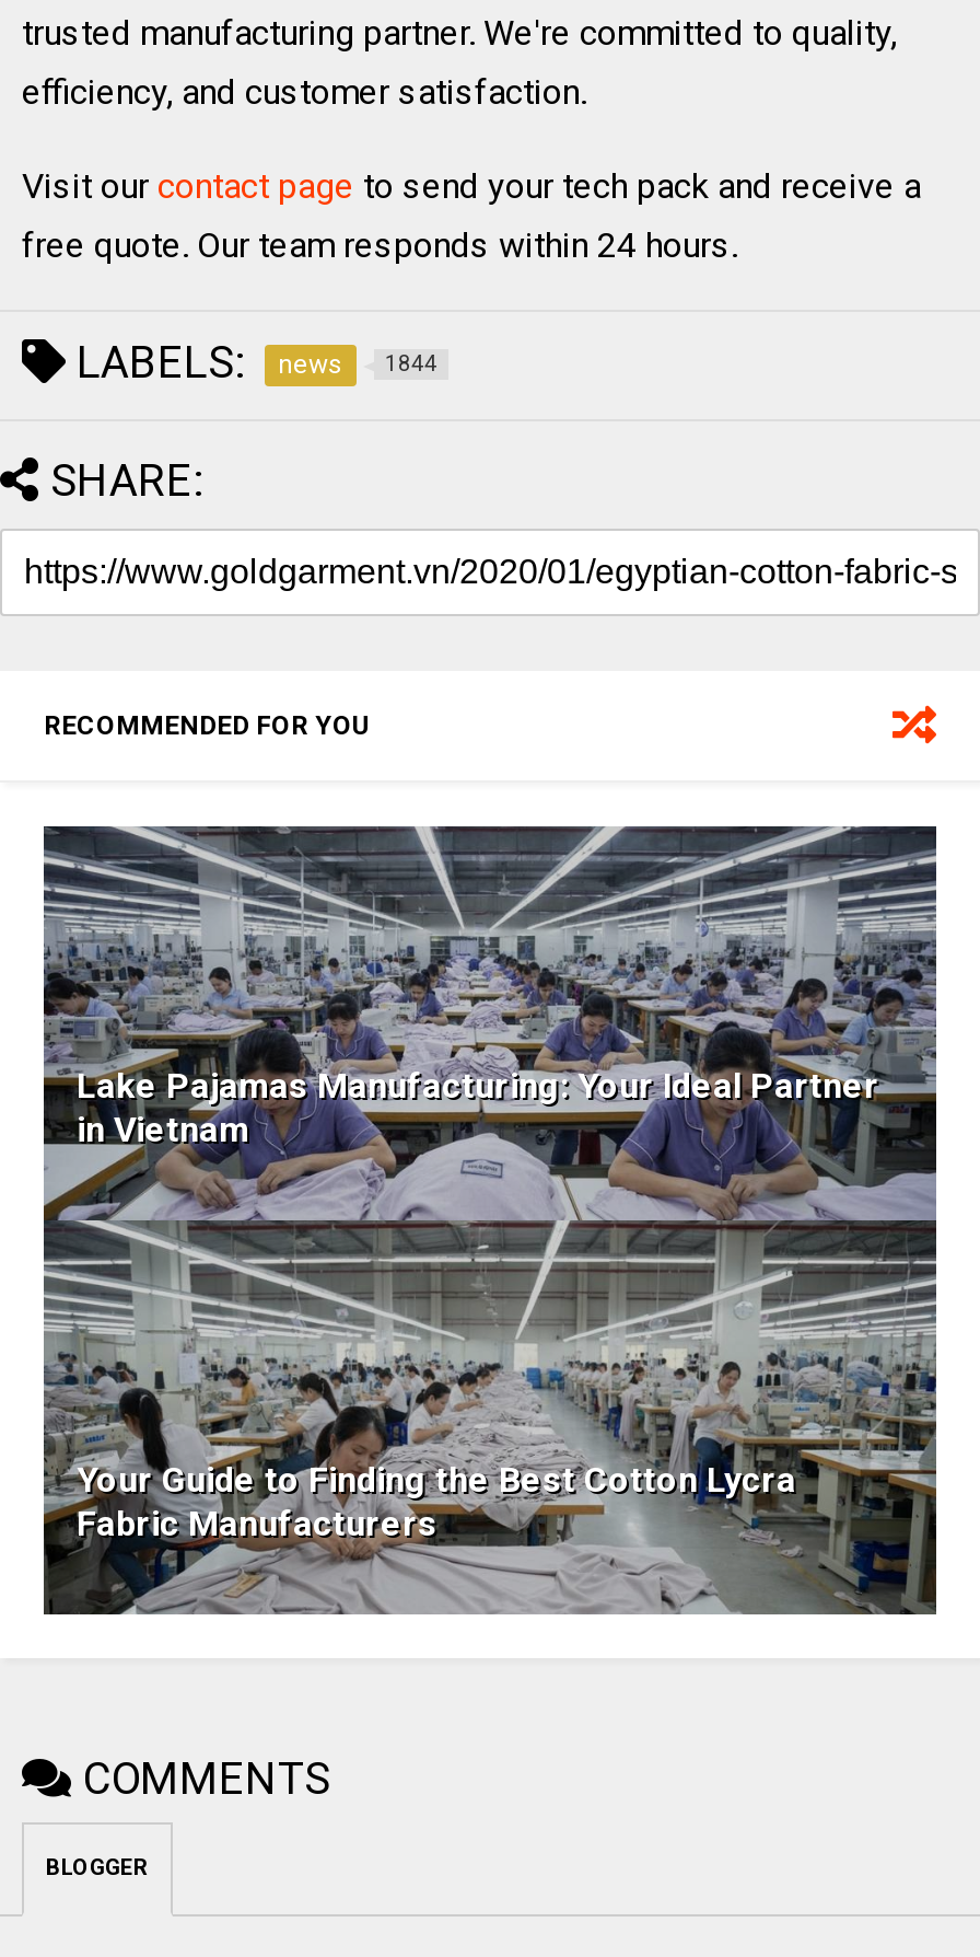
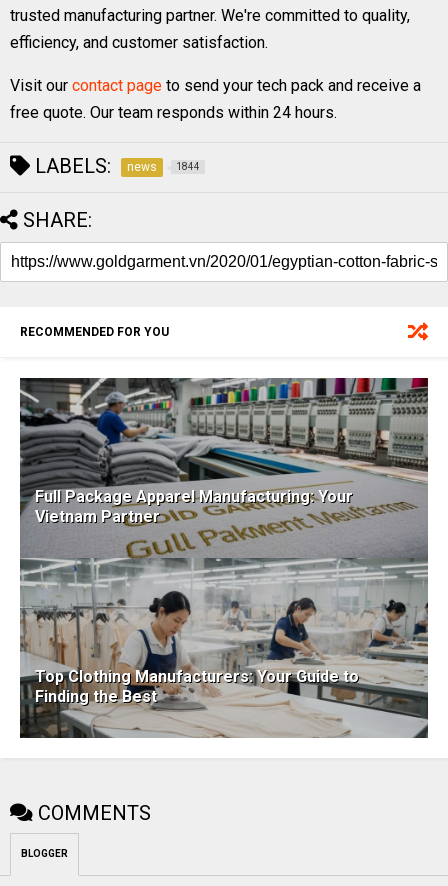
[42,824,936,1614] [image] | Lake Pajamas Manufacturing: Your Ideal Partner | in Vietnam -> [19,377,429,738] [image] | Full Package Apparel Manufacturing: Your | Vietnam Partner
[77,1459,796,1544] Your Guide to Finding the Best Cotton Lycra | Fabric Manufacturers -> [35,667,359,706] Top Clothing Manufacturers: Your Guide to | Finding the Best

